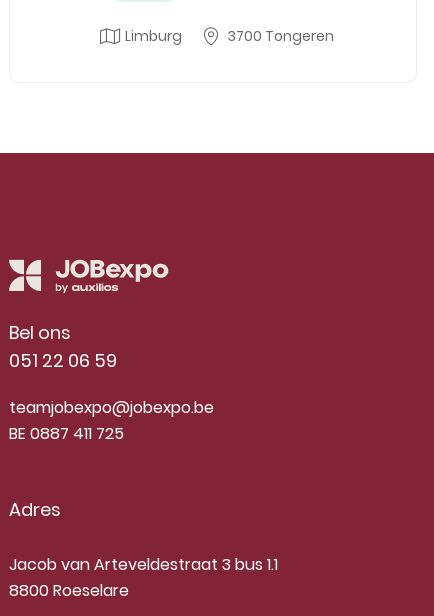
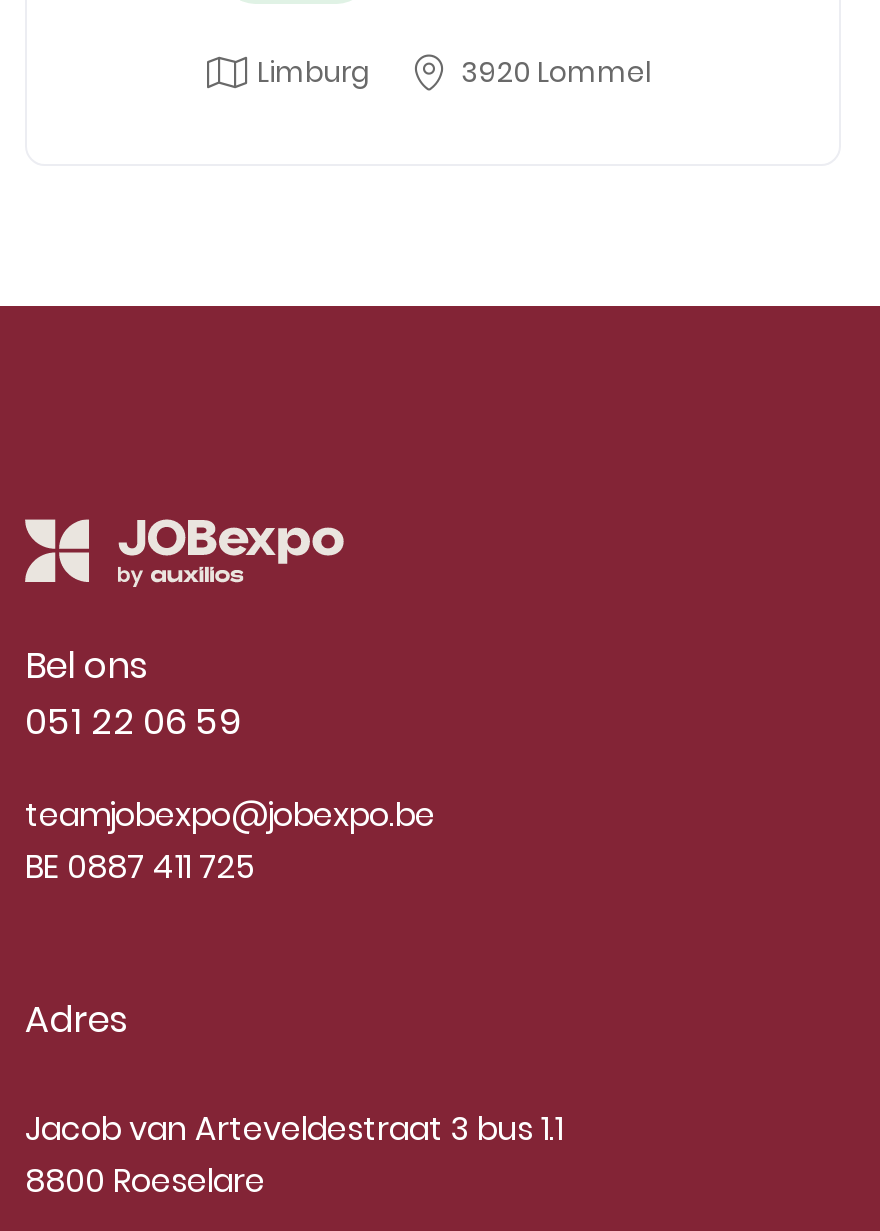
[227,25,334,45] 3700 Tongeren -> [461,51,651,91] 3920 Lommel

